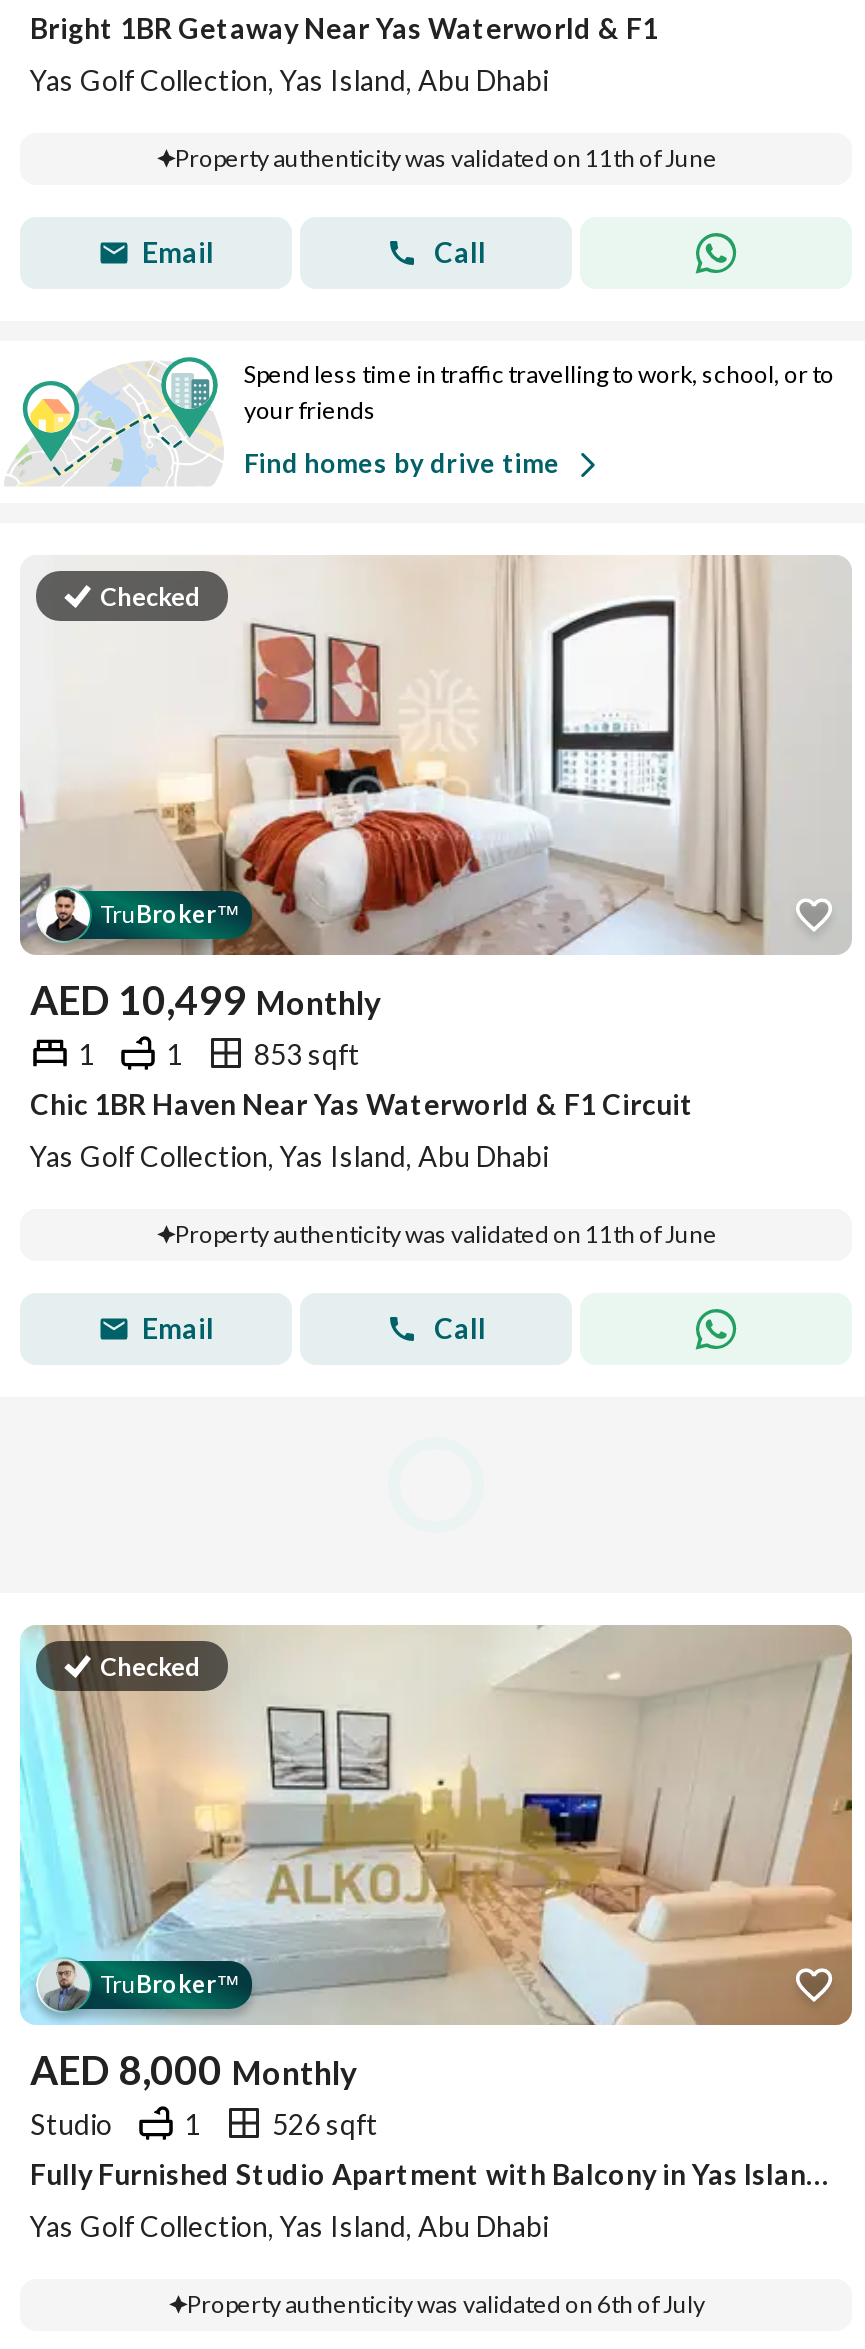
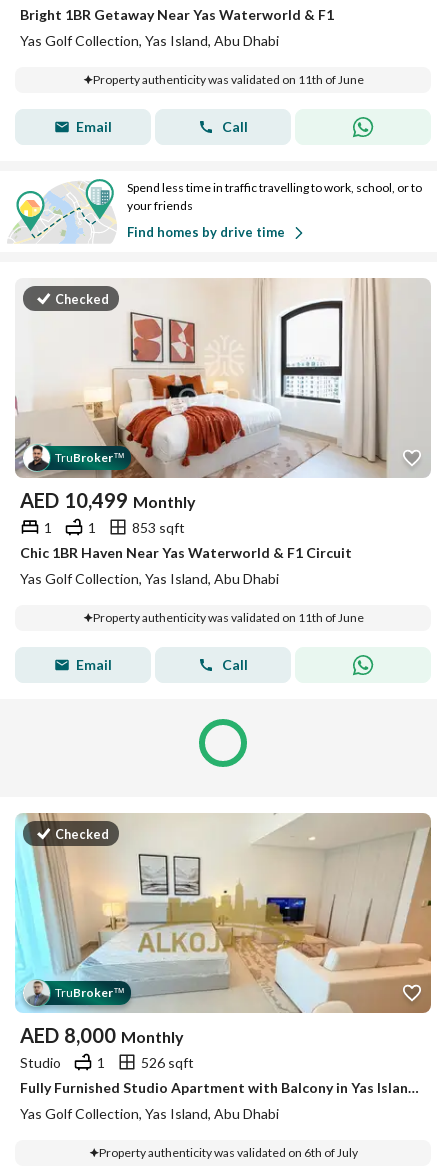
none -> [198,718,248,768] [image]

